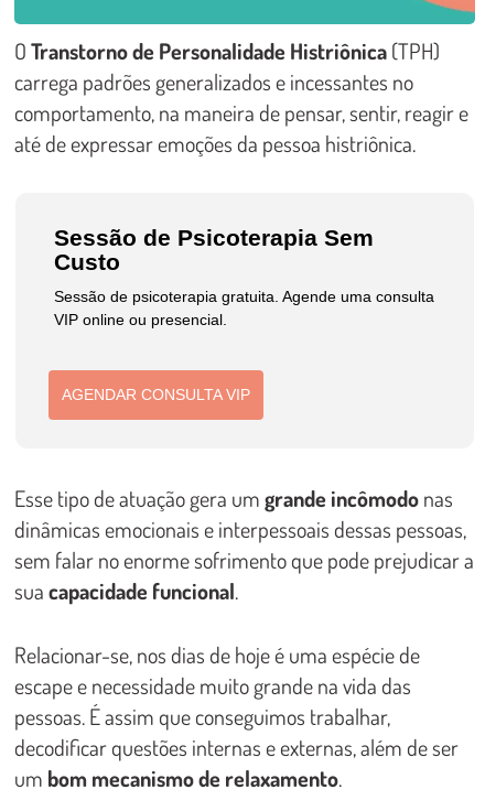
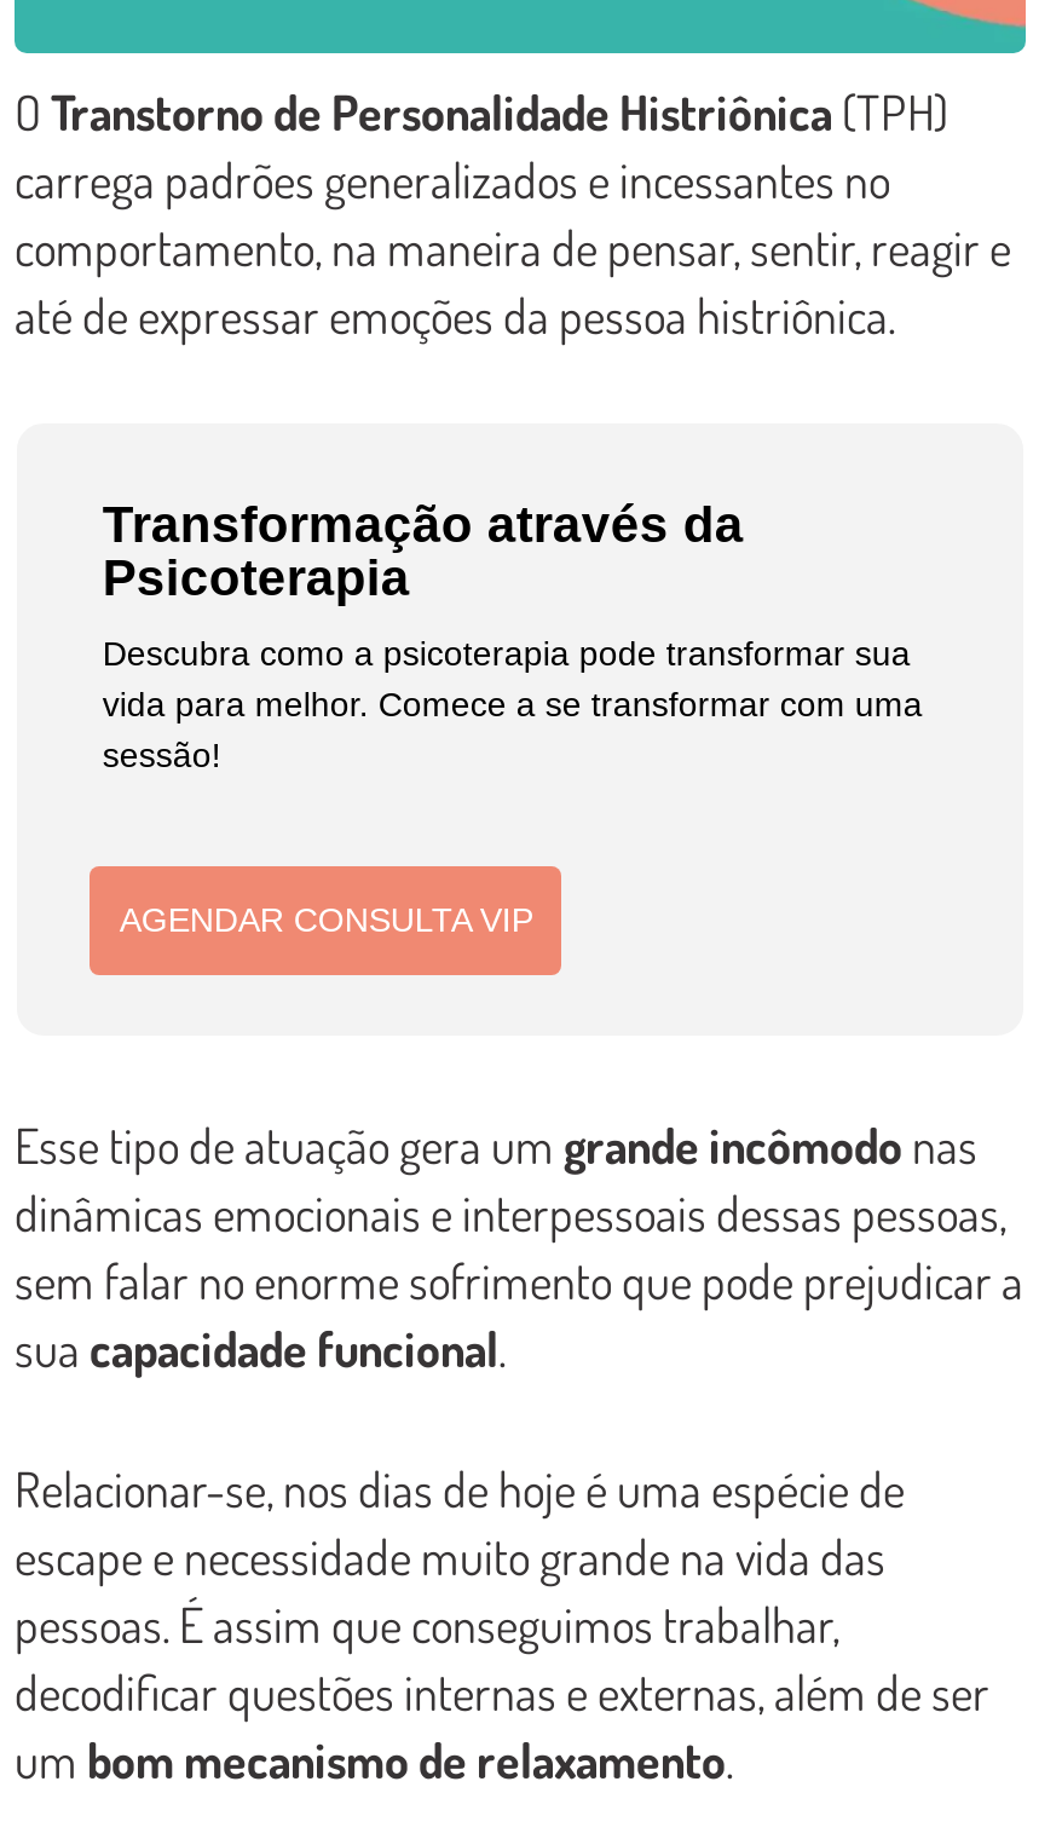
[54,225,374,275] Sessão de Psicoterapia Sem | Custo -> [102,495,743,604] Transformação através da | Psicoterapia
[54,288,435,329] Sessão de psicoterapia gratuita. Agende uma consulta | VIP online ou presencial. -> [102,633,922,773] Descubra como a psicoterapia pode transformar sua | vida para melhor. Comece a se transformar com uma | sessão!

